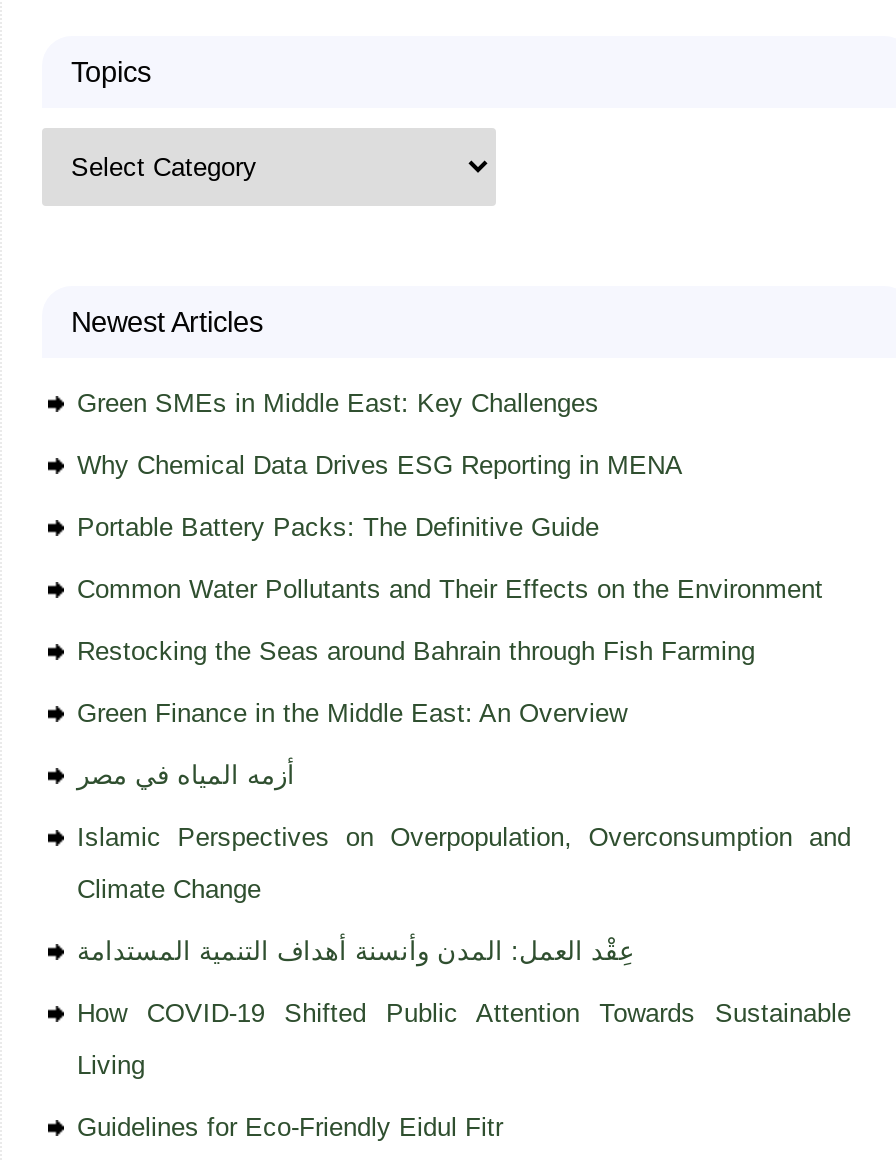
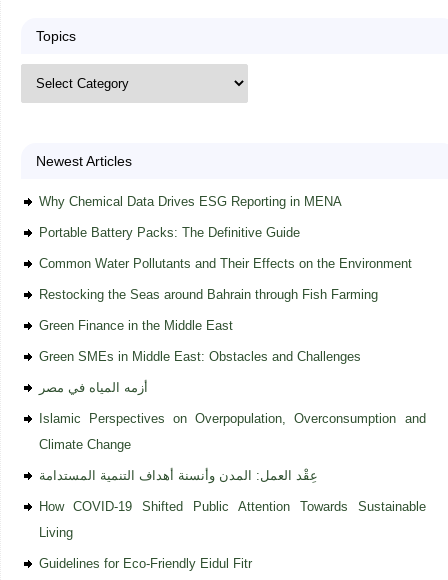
[77,388,599,418] Green SMEs in Middle East: Key Challenges -> none
moved [77,450,823,666] -> [38,194,411,302]: Why Chemical Data Drives ESG Reporting in MENA | Portable Battery Packs: The Definitive Guide | Common Water Pollutants and Their Effects on the Environment | Restocking the Seas around Bahrain through Fish Farming
[77,698,627,728] Green Finance in the Middle East: An Overview -> [38,318,360,364] Green Finance in the Middle East | Green SMEs in Middle East: Obstacles and Challenges

